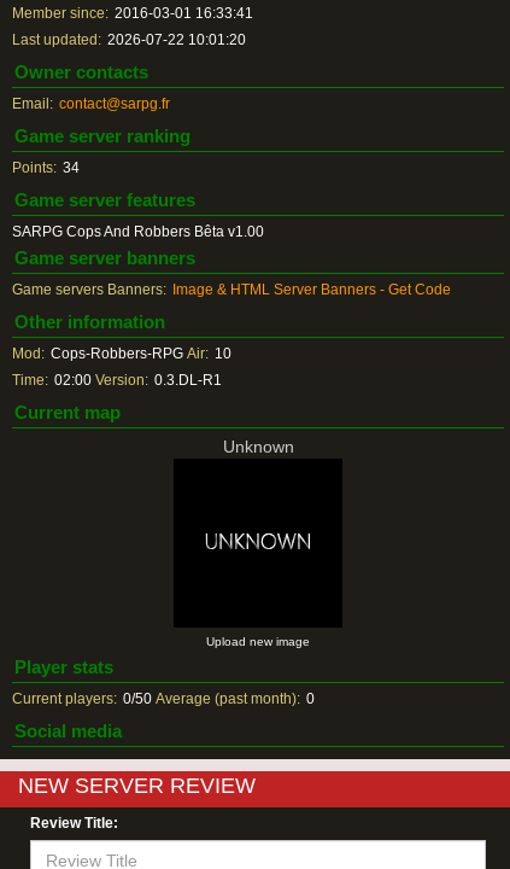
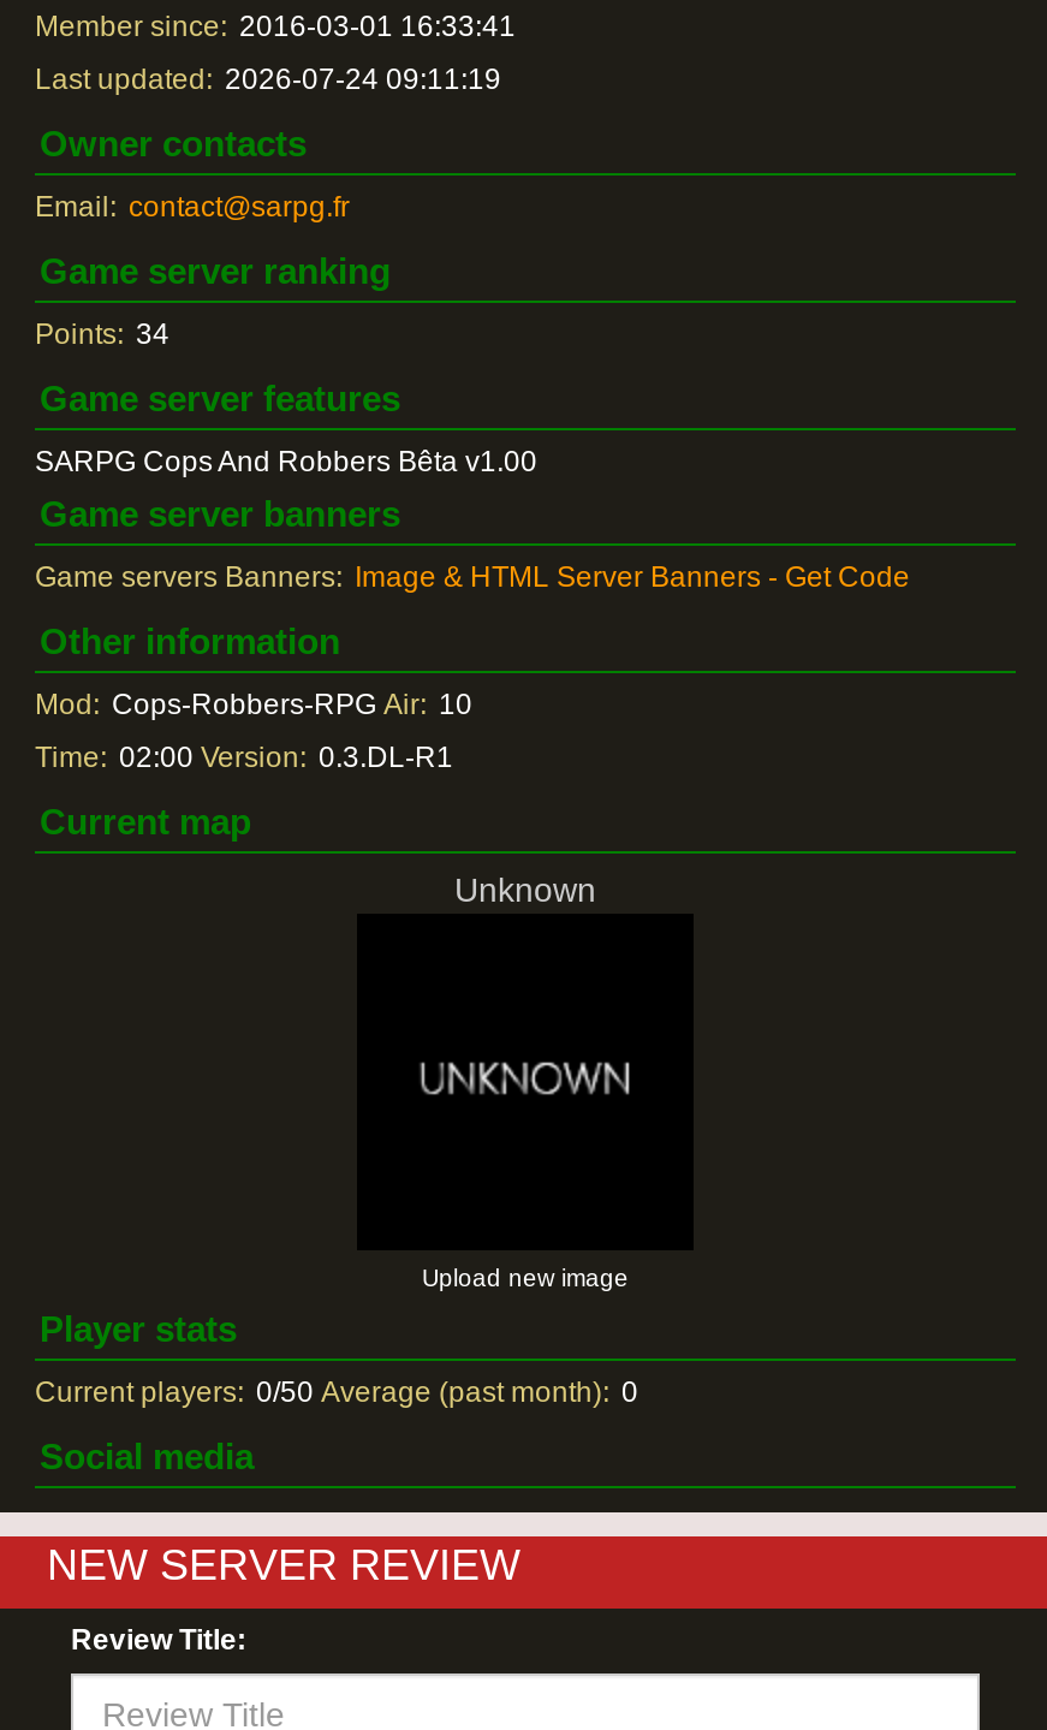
[12,31,246,48] Last updated: 2026-07-22 10:01:20 -> [35,63,501,96] Last updated: 2026-07-24 09:11:19

